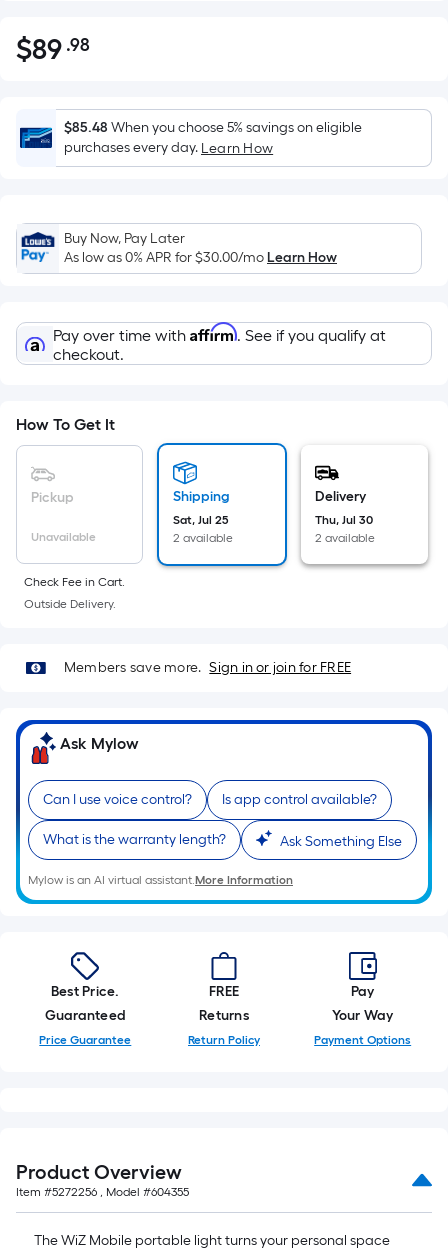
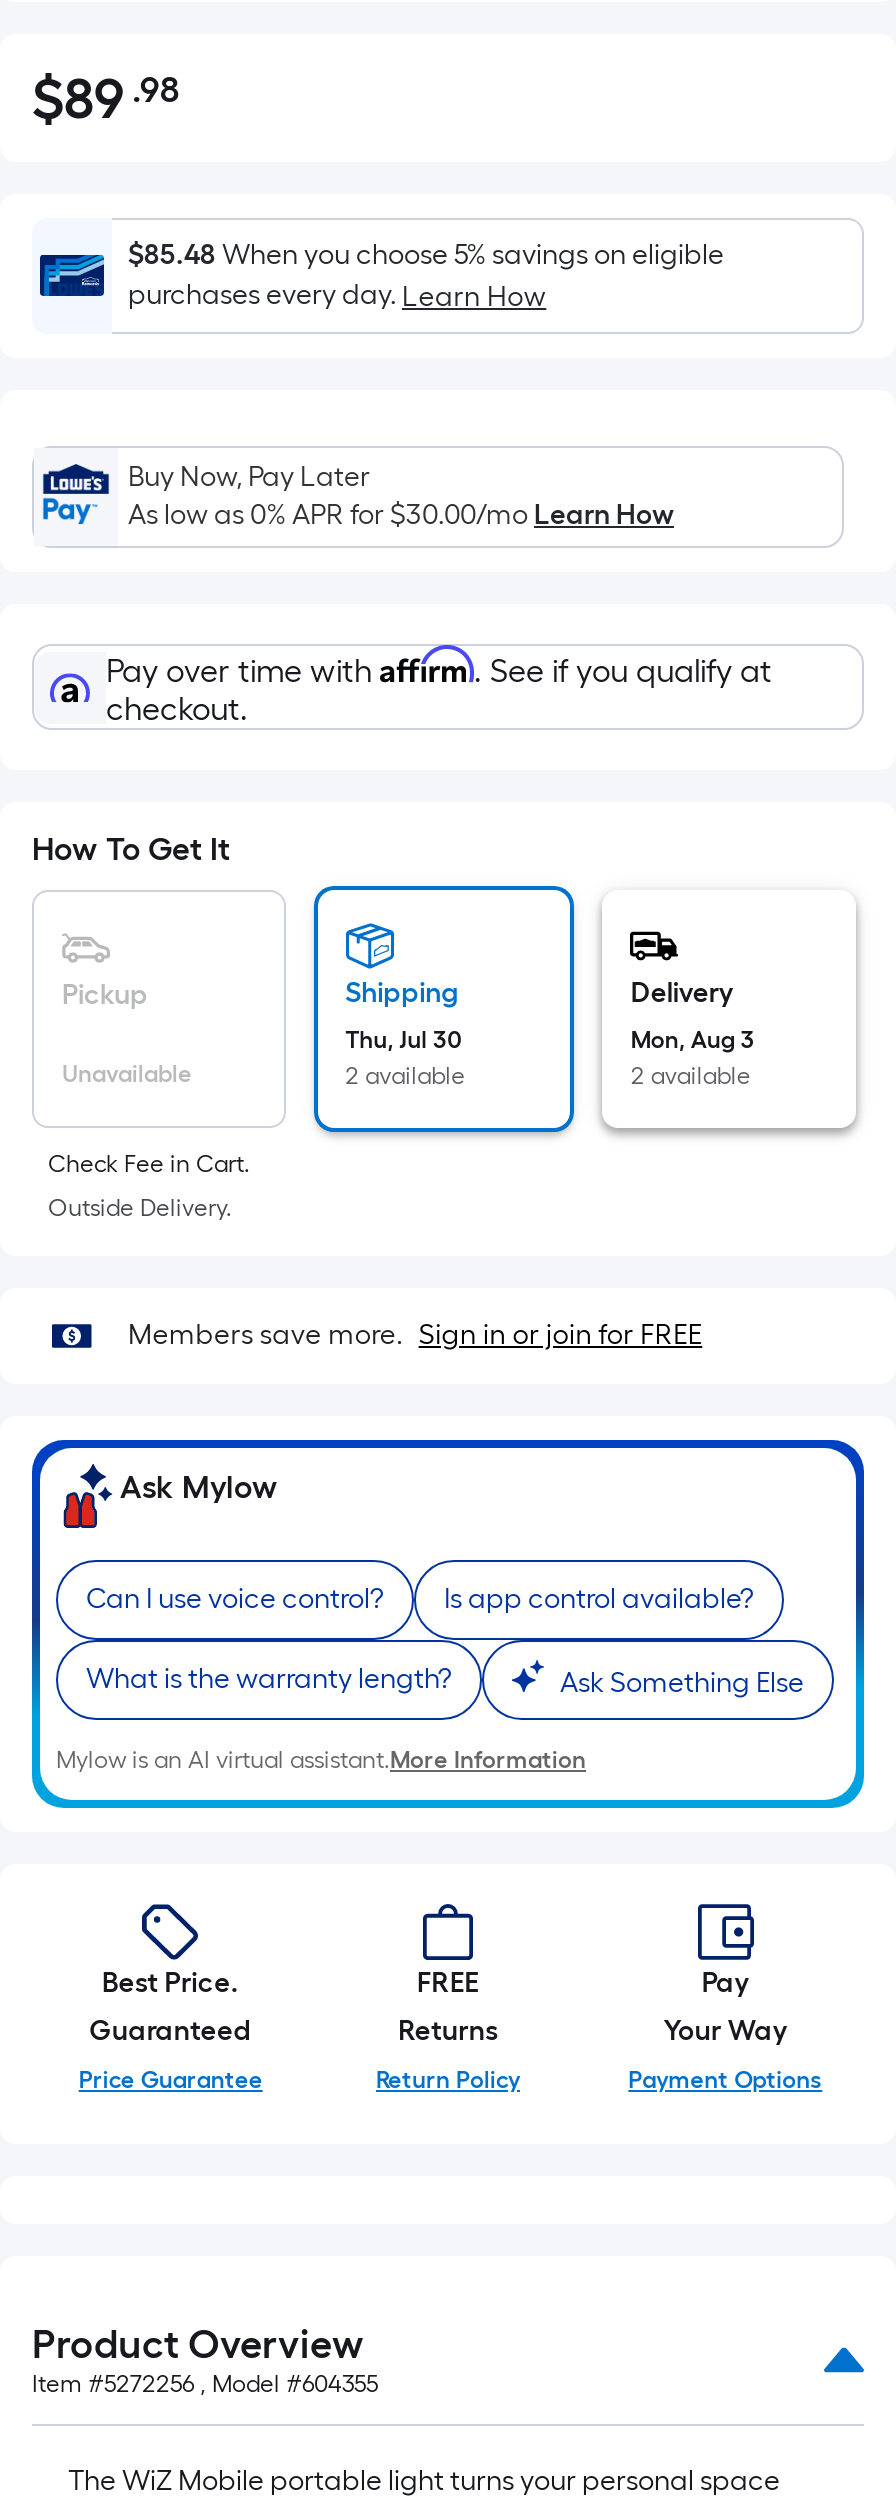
[173,513,229,527] Sat, Jul 25 -> [345,1026,461,1054] Thu, Jul 30
[315,513,373,527] Thu, Jul 30 -> [631,1026,755,1054] Mon, Aug 3

